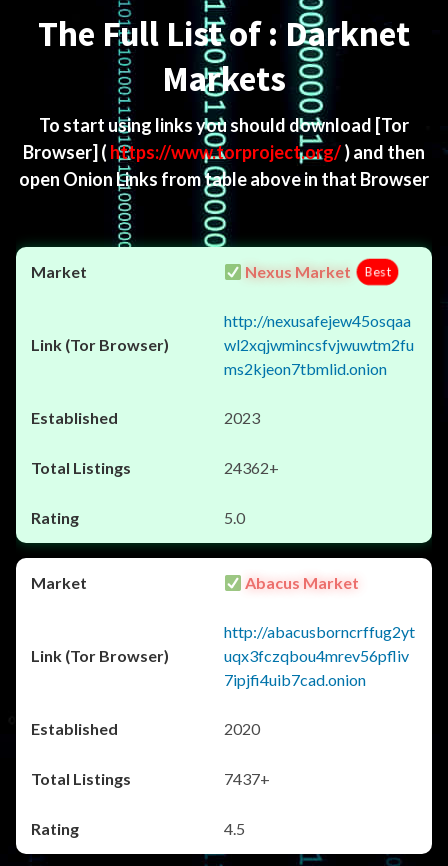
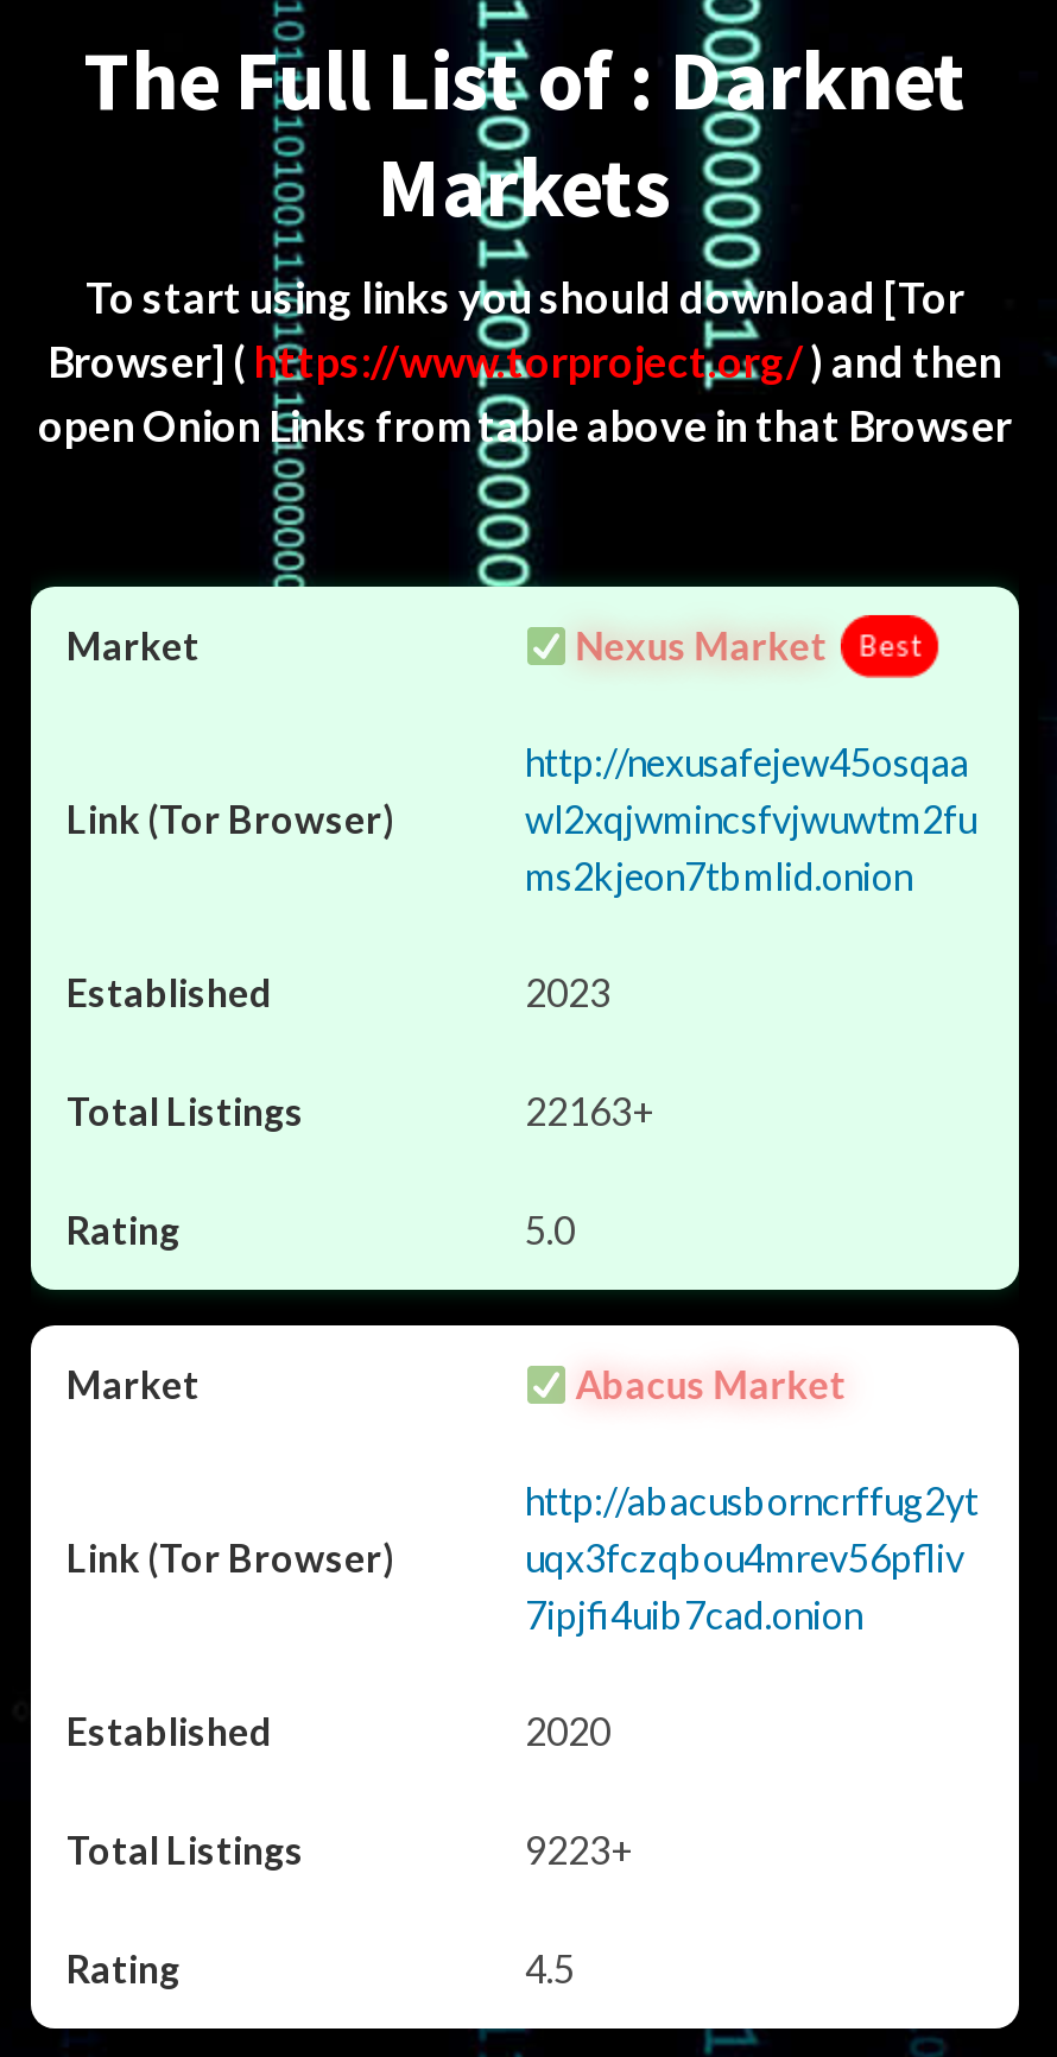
[224,458,279,477] 24362+ -> [525,1088,656,1133] 22163+
[224,769,270,788] 7437+ -> [525,1827,634,1872] 9223+

